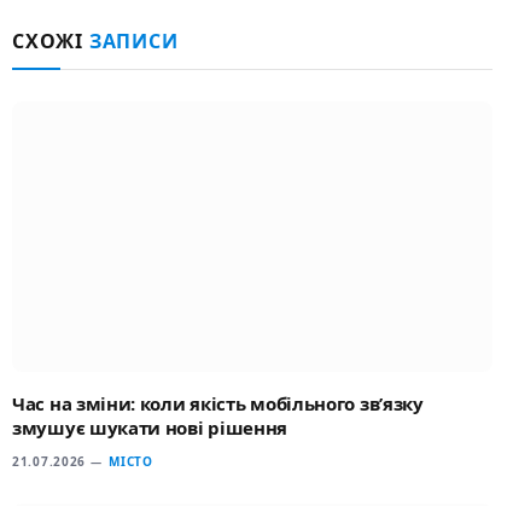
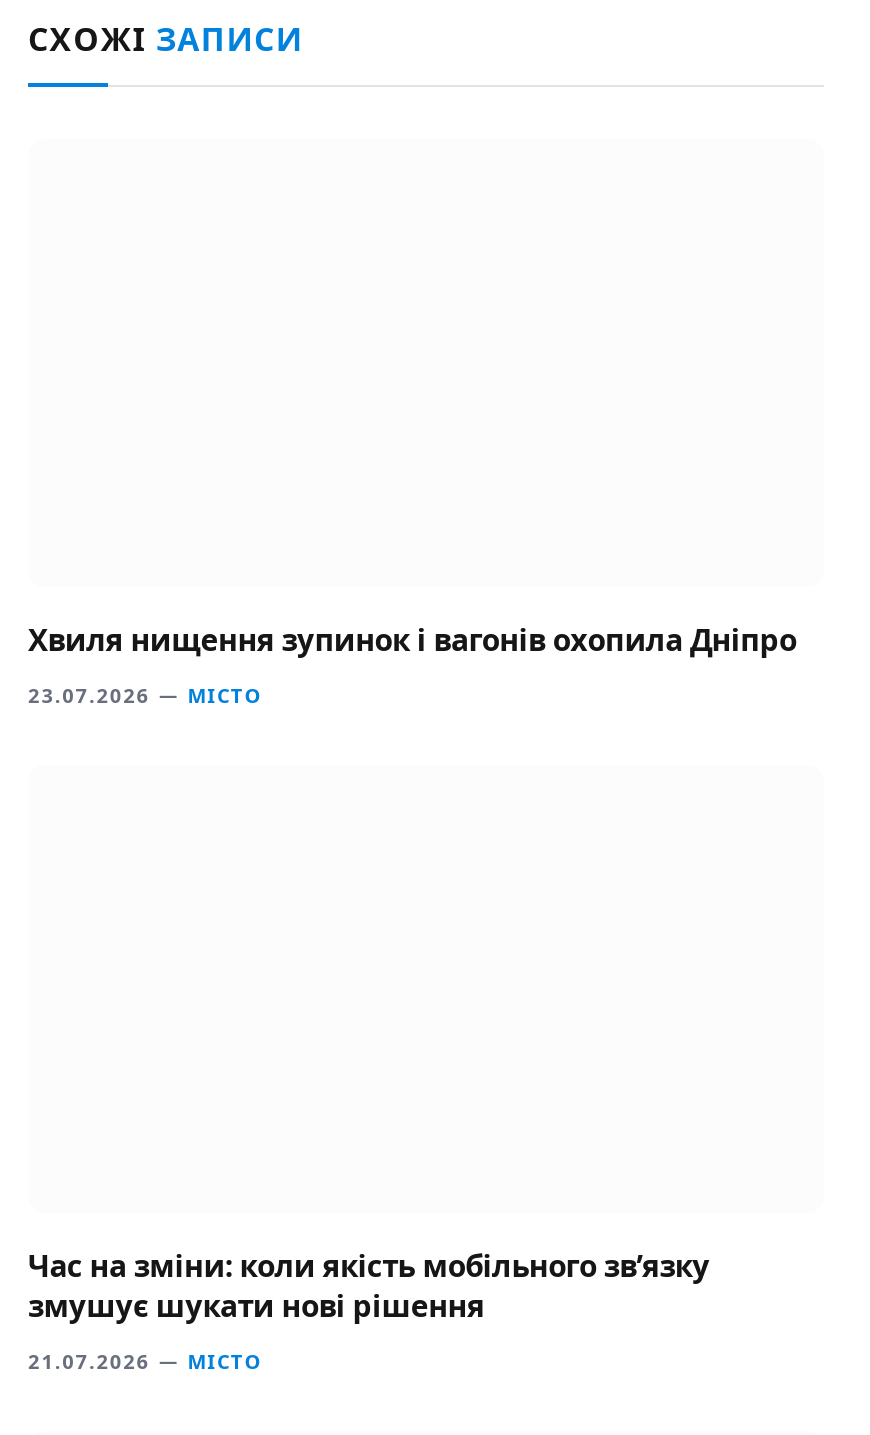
none -> [28,618,796,708] Хвиля нищення зупинок і вагонів охопила Дніпро | 23.07.2026 | МІСТО

